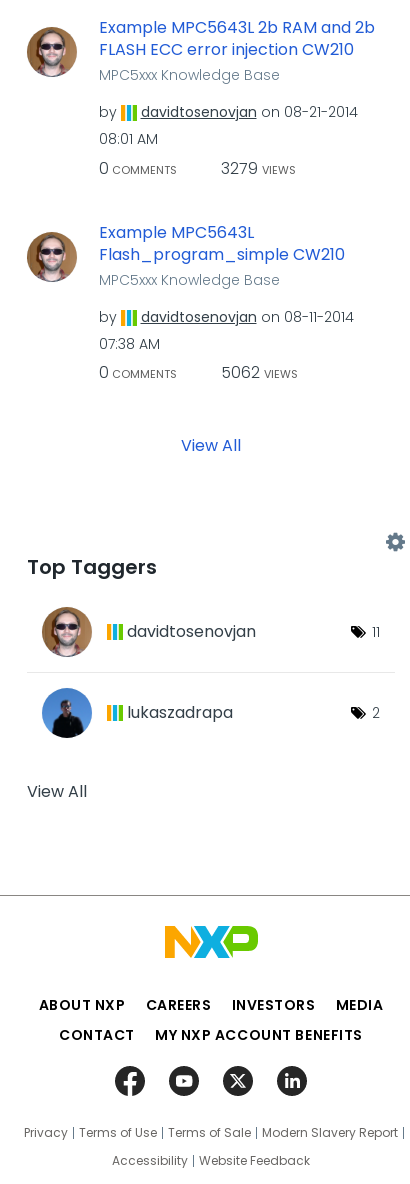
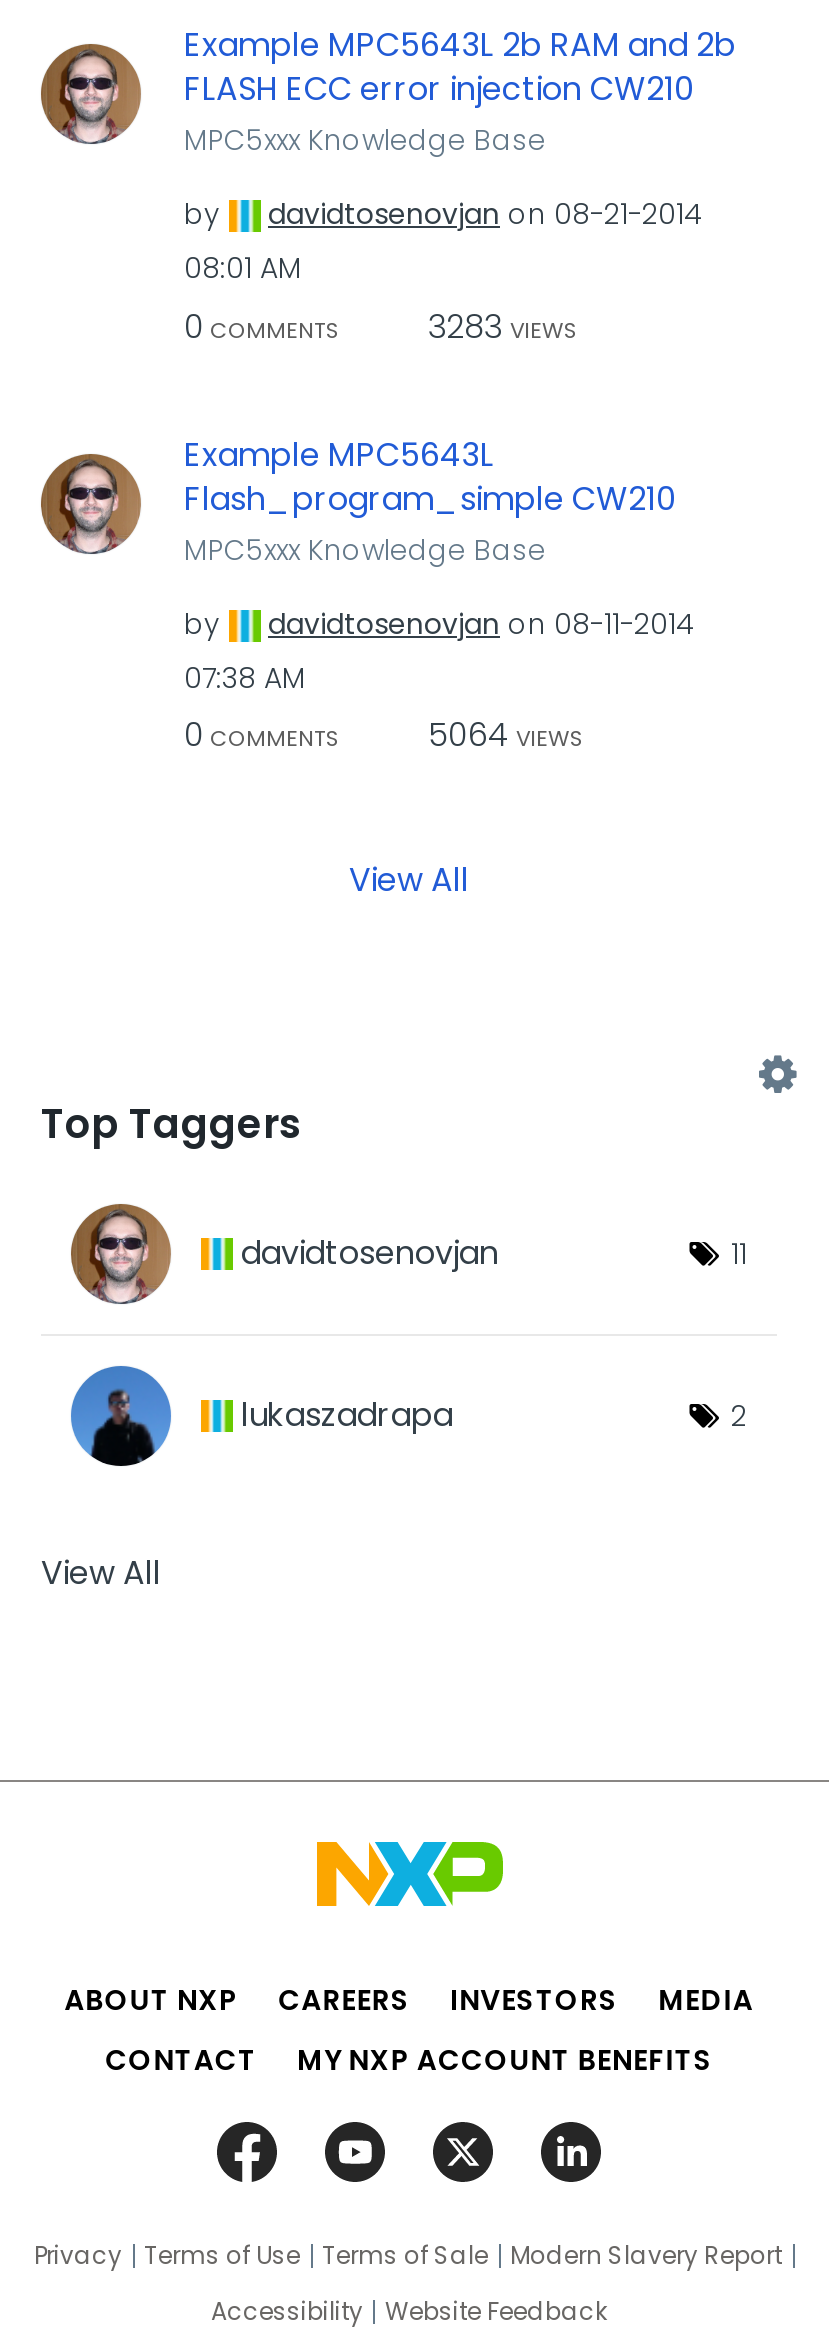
[98,156,295,179] 0 COMMENTS 3279 VIEWS -> [184,303,578,349] 0 COMMENTS 3283 VIEWS
[98,361,297,384] 0 COMMENTS 5062 VIEWS -> [184,712,584,758] 0 COMMENTS 5064 VIEWS

